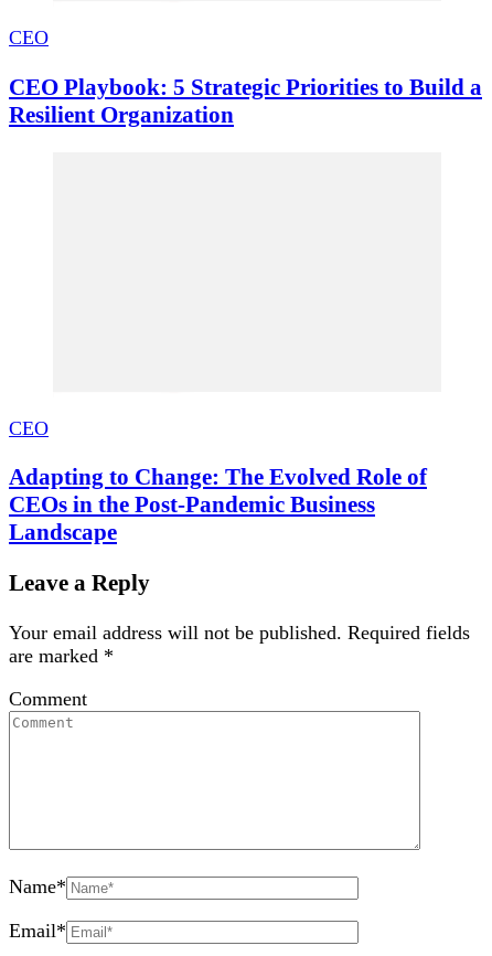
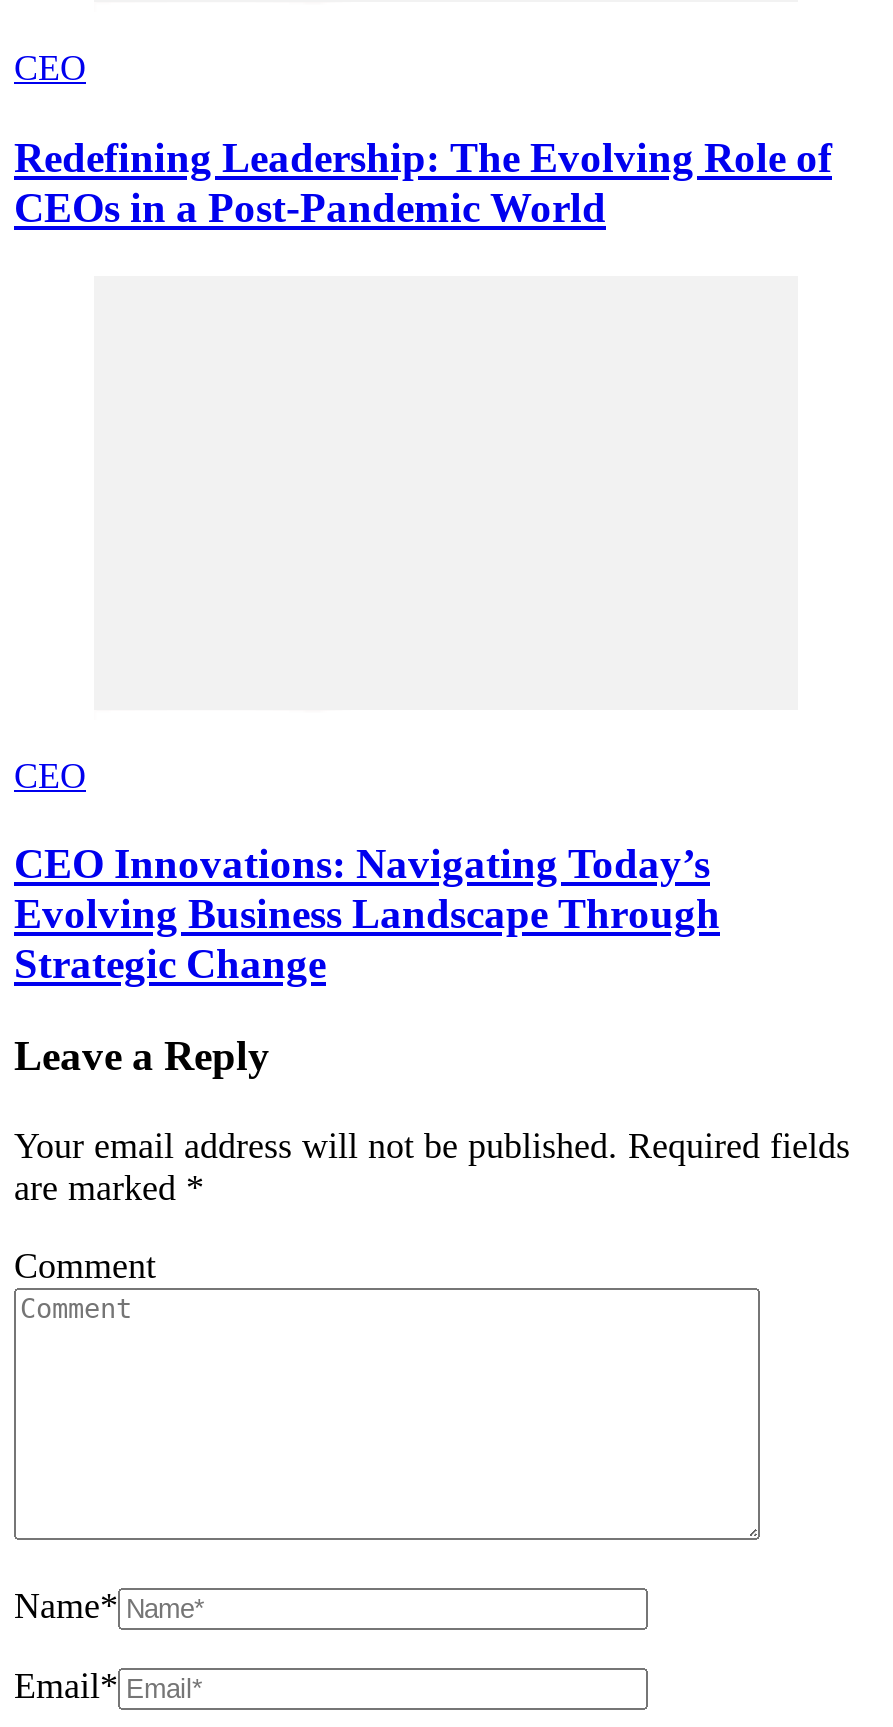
[9,73,482,128] CEO Playbook: 5 Strategic Priorities to Build a | Resilient Organization -> [14,133,832,231] Redefining Leadership: The Evolving Role of | CEOs in a Post-Pandemic World
[9,464,427,546] Adapting to Change: The Evolved Role of | CEOs in the Post-Pandemic Business | Landscape -> [14,841,720,989] CEO Innovations: Navigating Today’s | Evolving Business Landscape Through | Strategic Change

